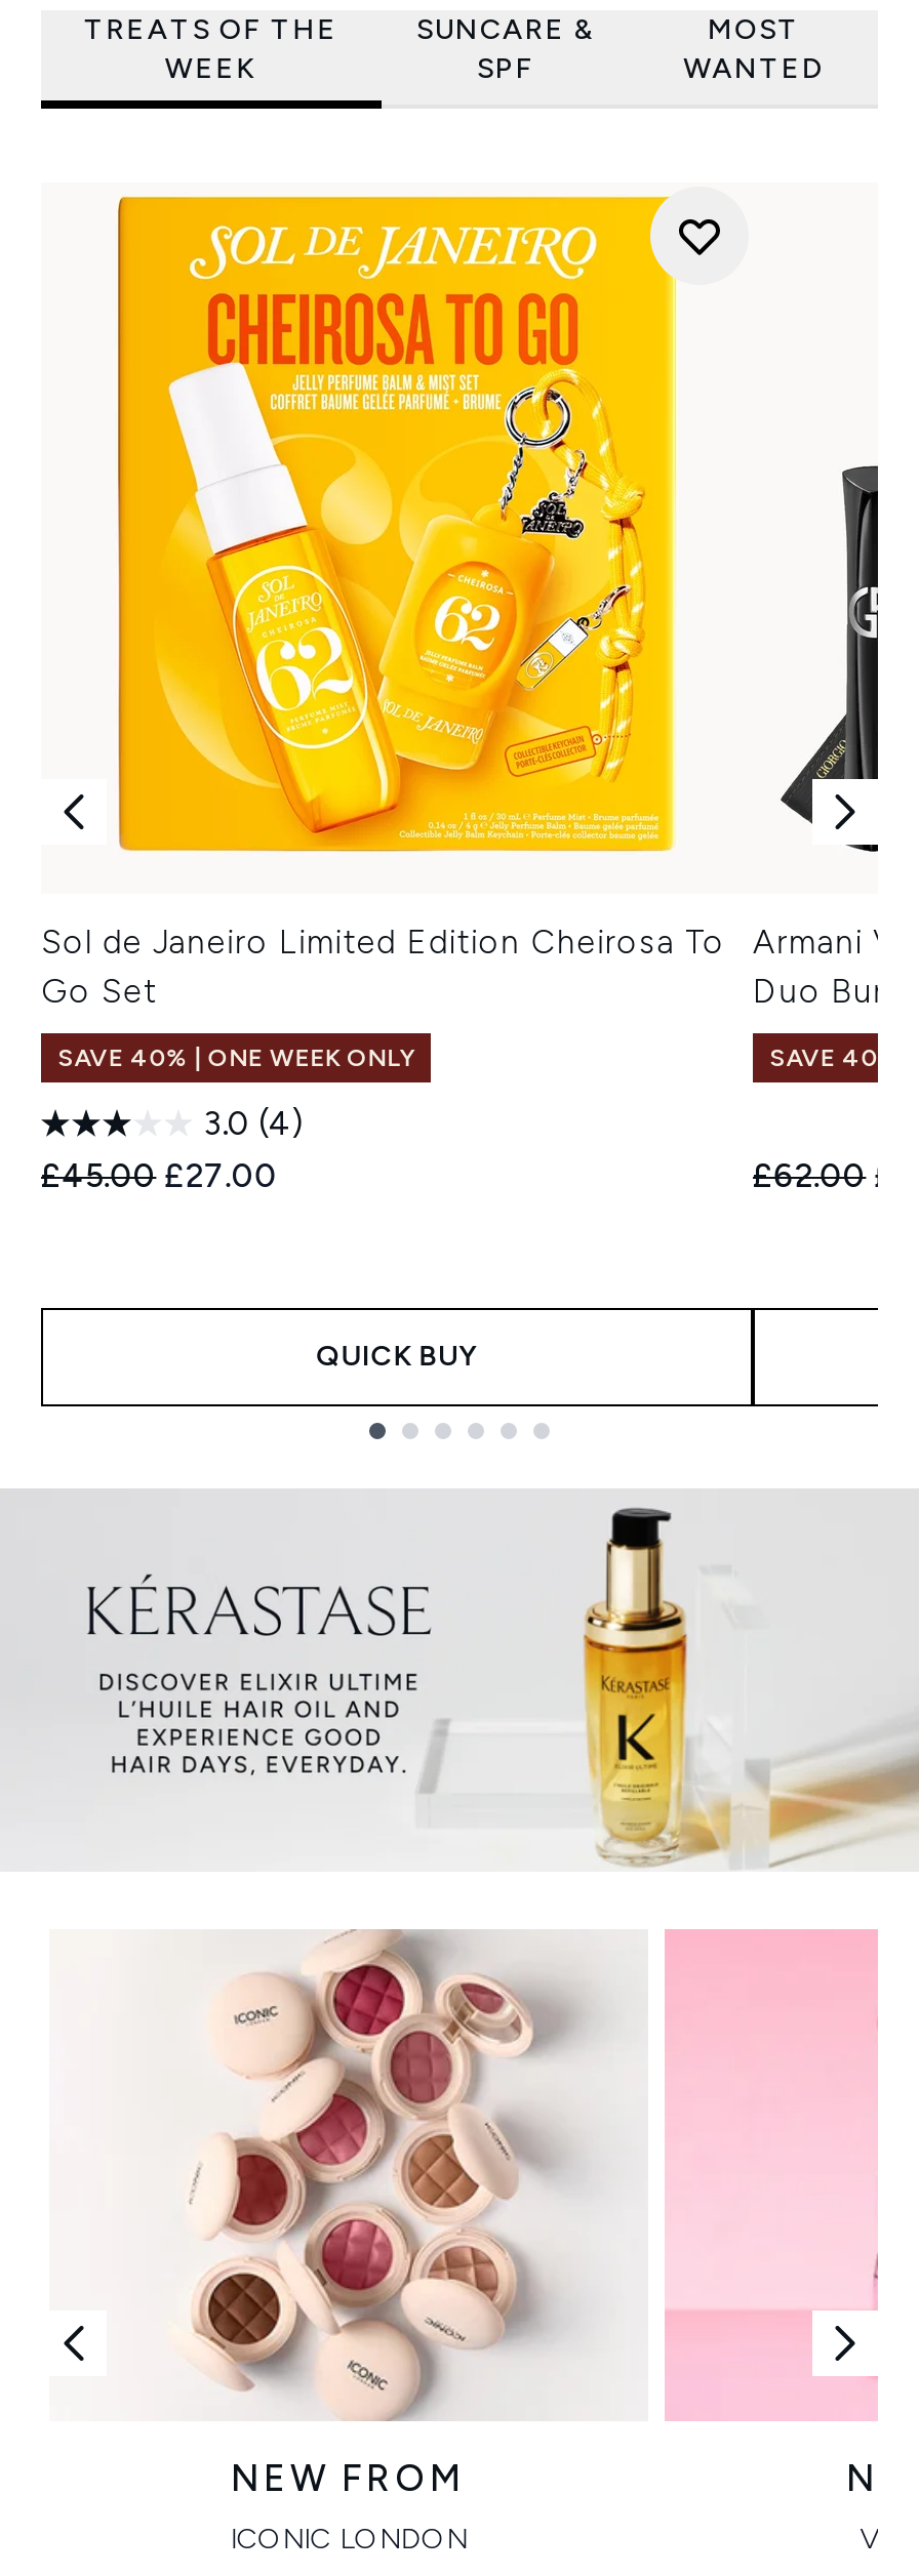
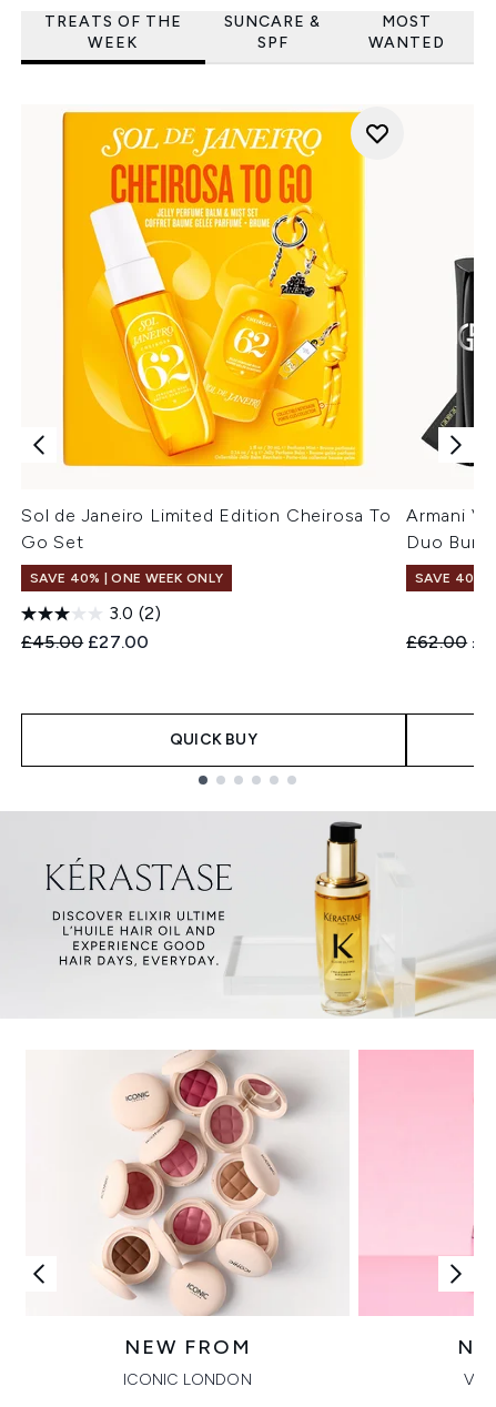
[203,1103,304,1142] 3.0 (4) -> [109,603,161,624] 3.0 (2)

